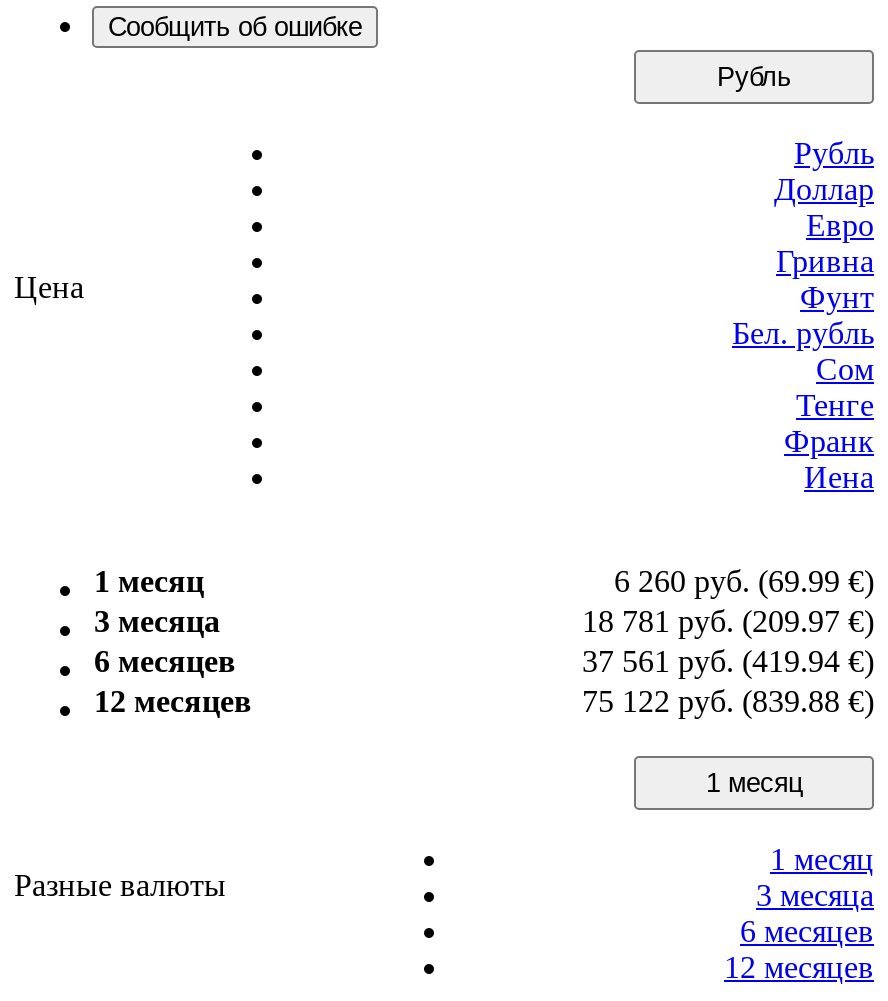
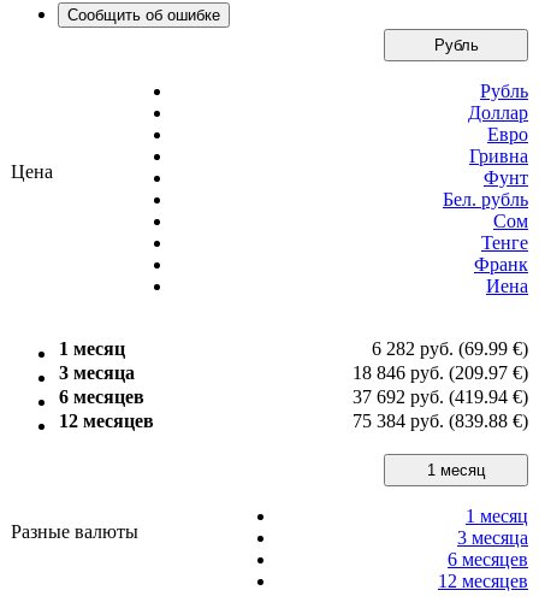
[614,565,874,599] 6 260 руб. (69.99 €) -> [372,339,528,359] 6 282 руб. (69.99 €)
[582,605,874,639] 18 781 руб. (209.97 €) -> [353,363,528,383] 18 846 руб. (209.97 €)
[582,645,874,679] 37 561 руб. (419.94 €) -> [353,387,528,408] 37 692 руб. (419.94 €)
[582,685,874,719] 75 122 руб. (839.88 €) -> [353,411,528,432] 75 384 руб. (839.88 €)

